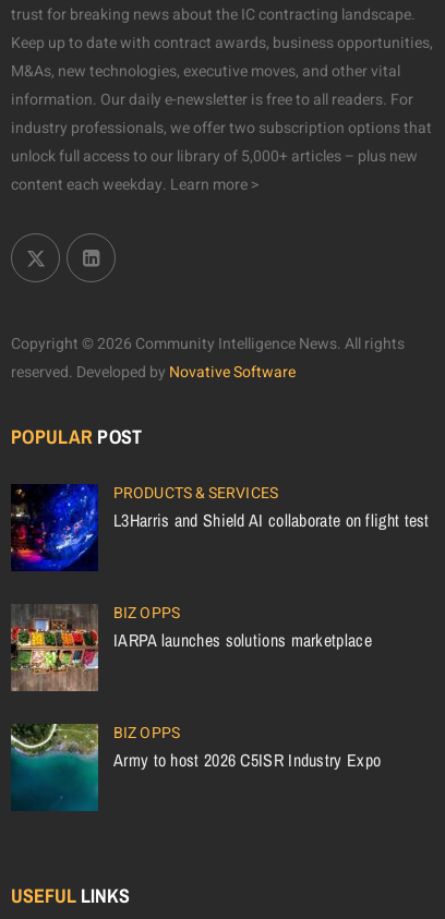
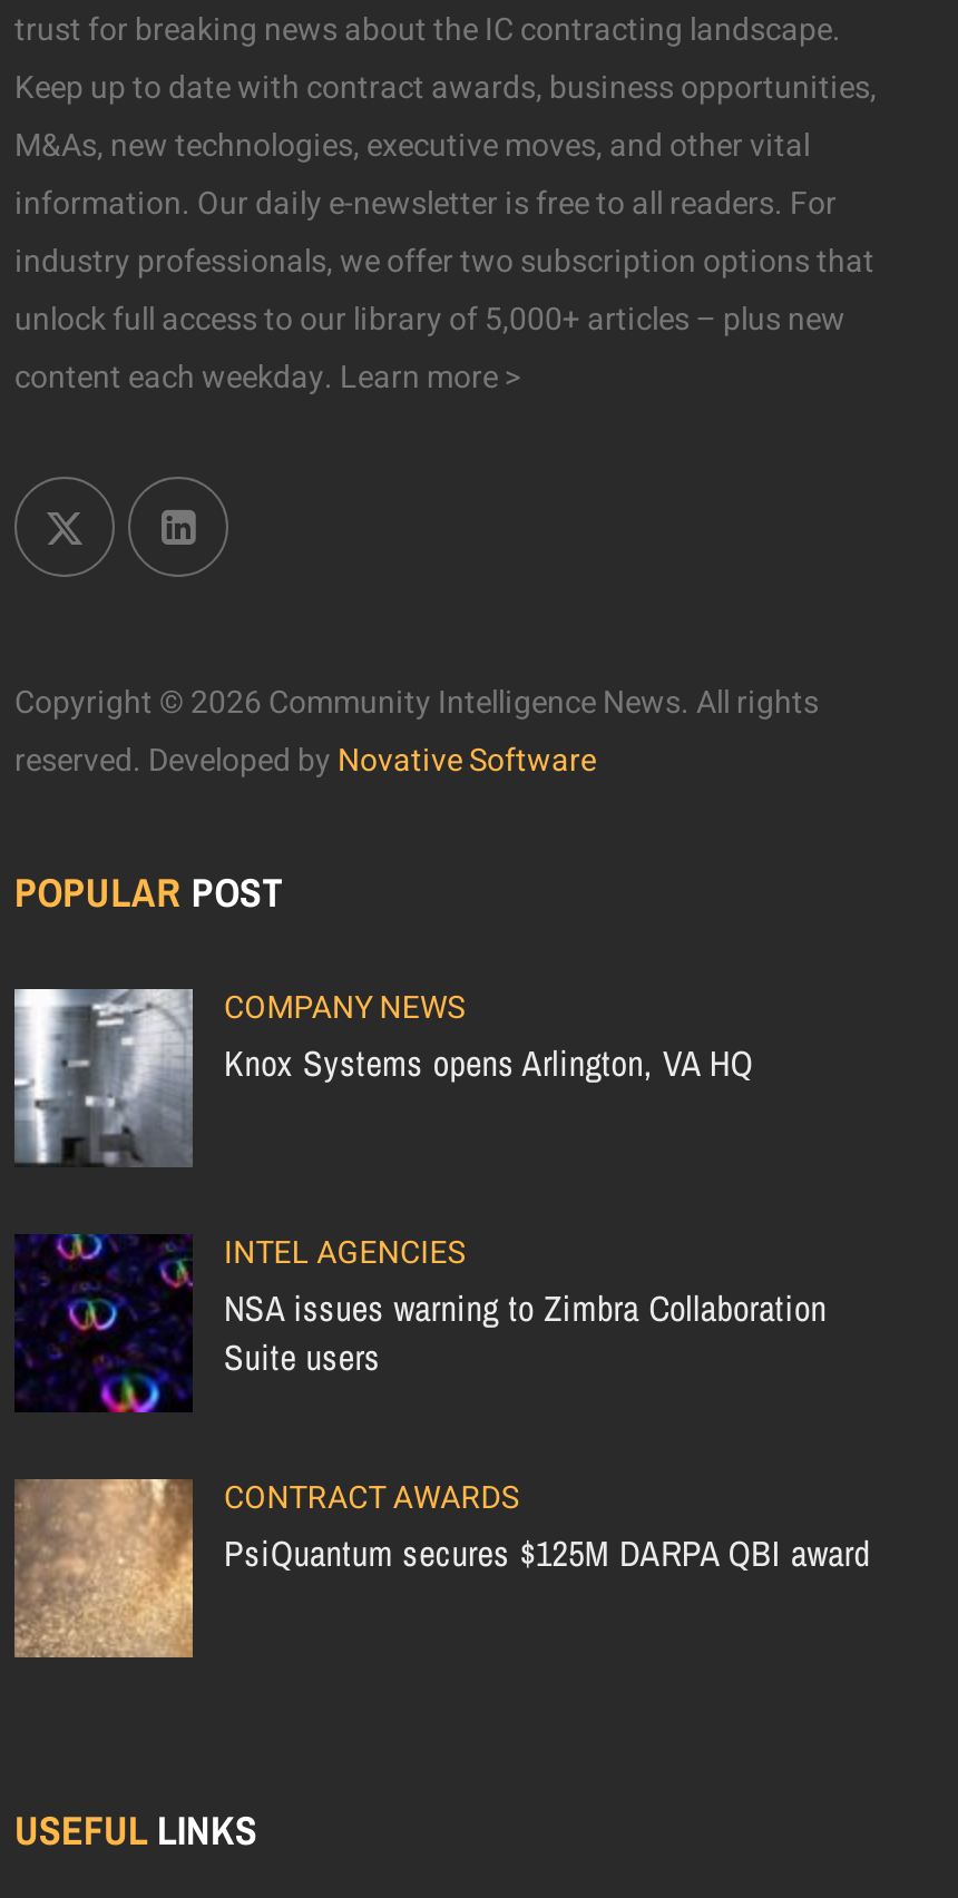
[10,482,429,572] [image] | PRODUCTS & SERVICES | L3Harris and Shield AI collaborate on flight test -> [12,984,753,1167] [image] | COMPANY NEWS | Knox Systems opens Arlington, VA HQ
[10,602,372,692] [image] | BIZ OPPS | IARPA launches solutions marketplace -> [14,1229,827,1415] [image] | INTEL AGENCIES | NSA issues warning to Zimbra Collaboration | Suite users
[10,722,381,812] [image] | BIZ OPPS | Army to host 2026 C5ISR Industry Expo -> [12,1475,870,1660] [image] | CONTRACT AWARDS | PsiQuantum secures $125M DARPA QBI award

